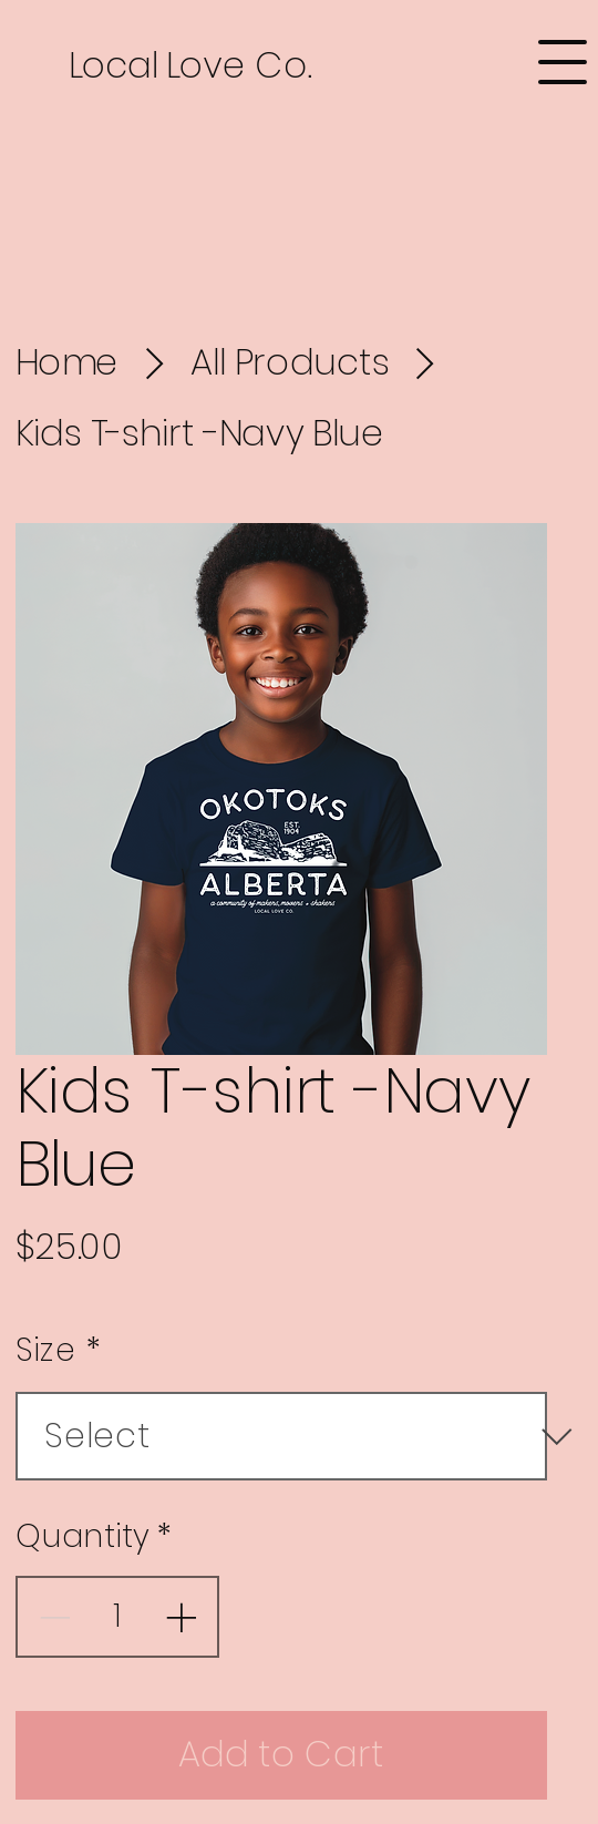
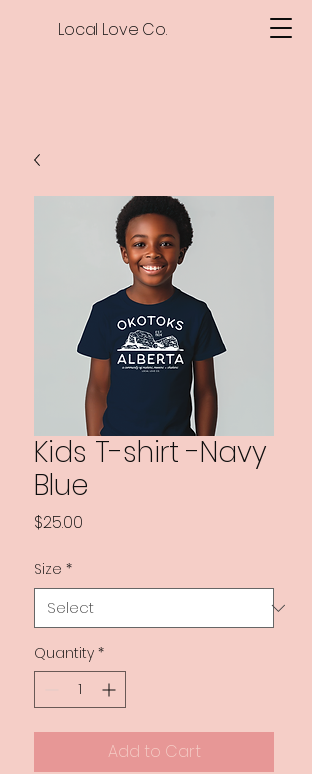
[16,337,390,459] Home | All Products | Kids T-shirt -Navy Blue -> none

